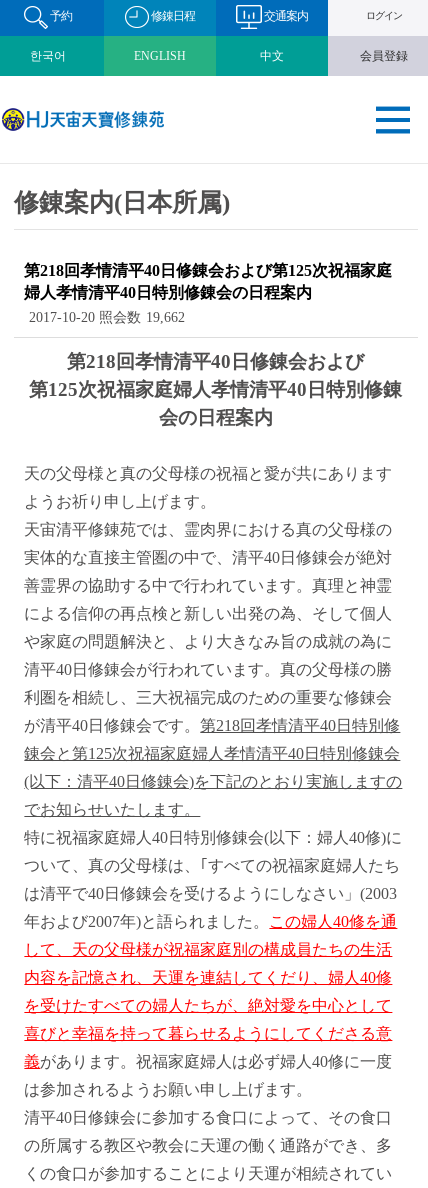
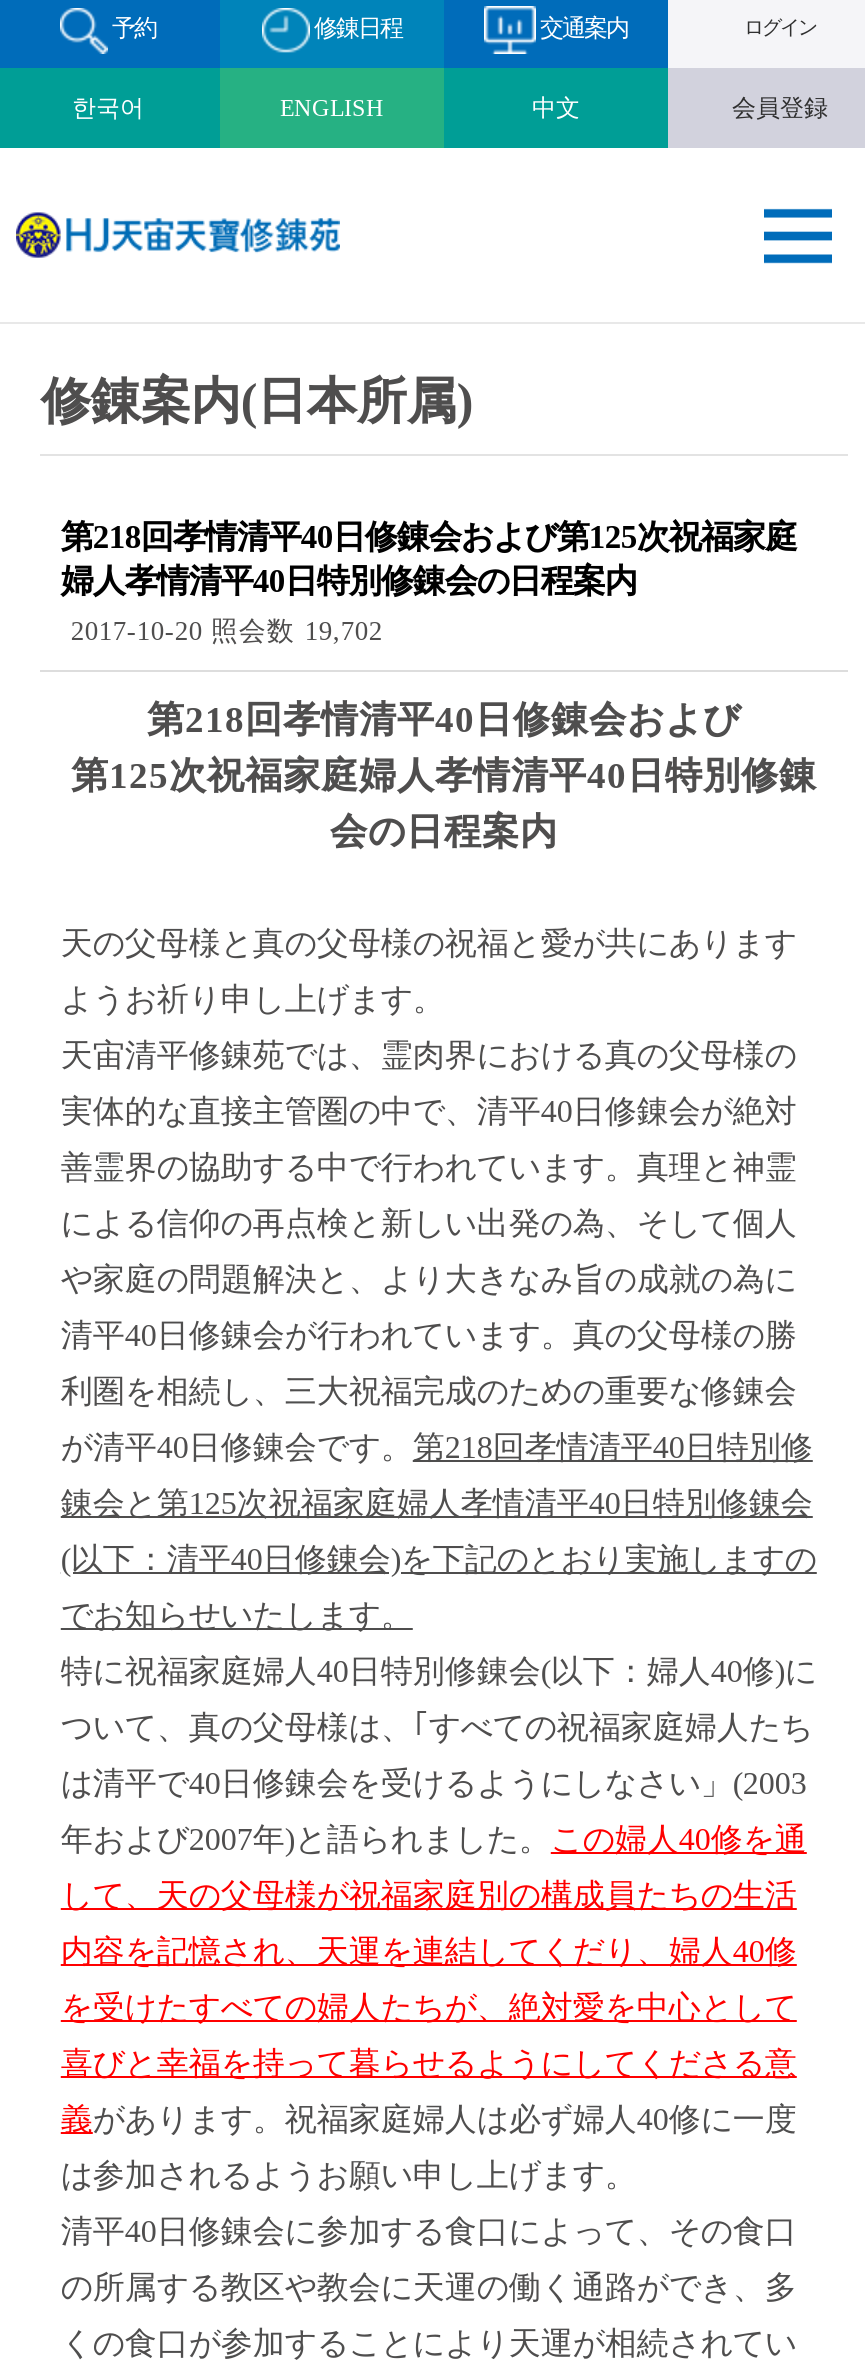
[29,310,185,325] 2017-10-20 照会数 19,662 -> [71,616,383,646] 2017-10-20 照会数 19,702

